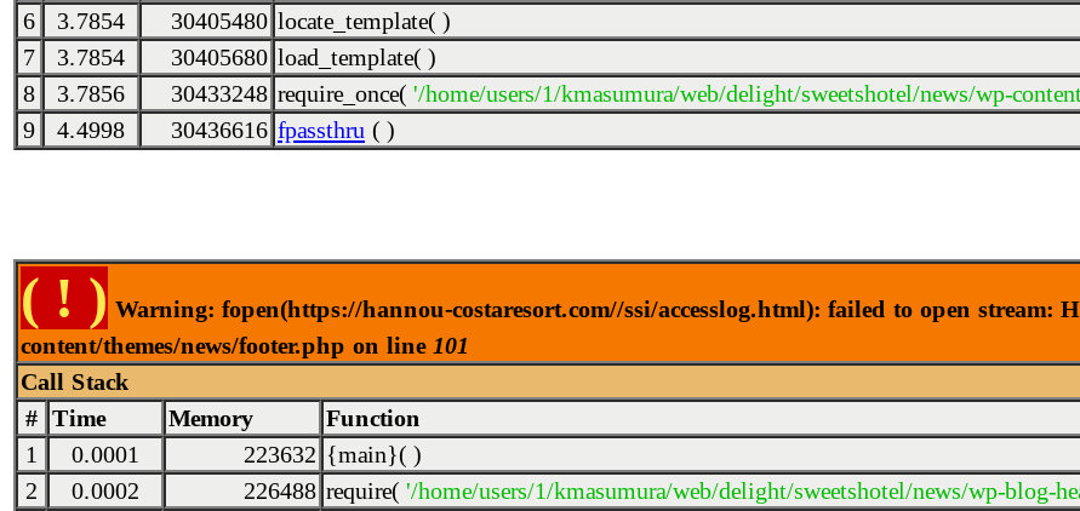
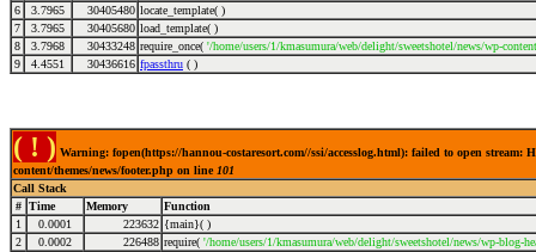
[23,8,450,34] 6 3.7854 30405480 locate_template( ) -> [14,4,225,17] 6 3.7965 30405480 locate_template( )
[23,44,435,71] 7 3.7854 30405680 load_template( ) -> [14,22,218,35] 7 3.7965 30405680 load_template( )
[57,80,125,107] 3.7856 -> [31,40,65,53] 3.7968
[23,117,394,143] 9 4.4998 30436616 fpassthru ( ) -> [14,58,197,71] 9 4.4551 30436616 fpassthru ( )

